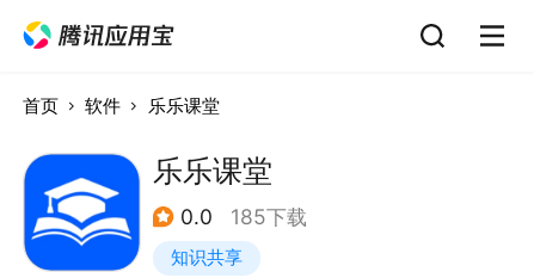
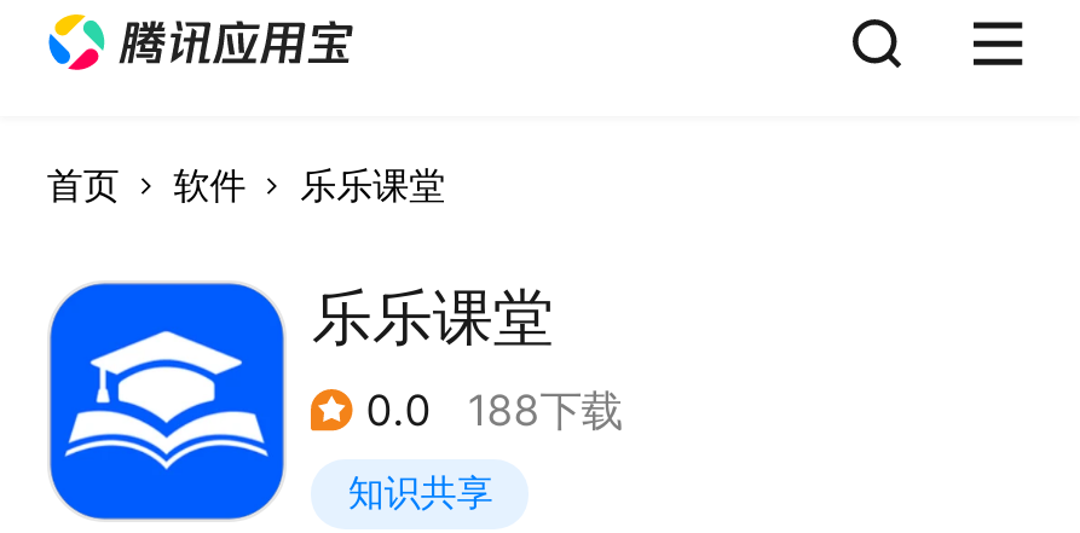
[180,204,307,229] 0.0 185下载 -> [366,385,622,436] 0.0 188下载

